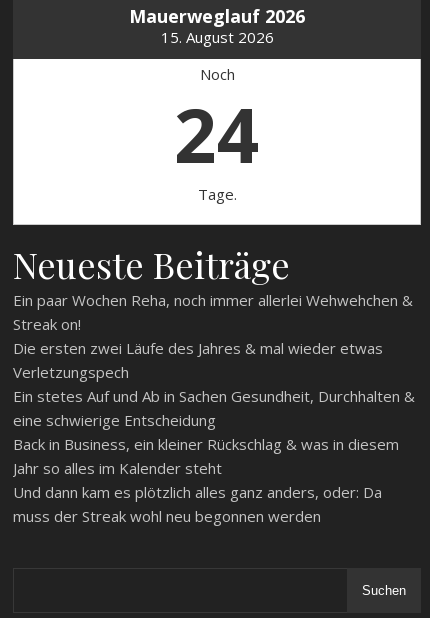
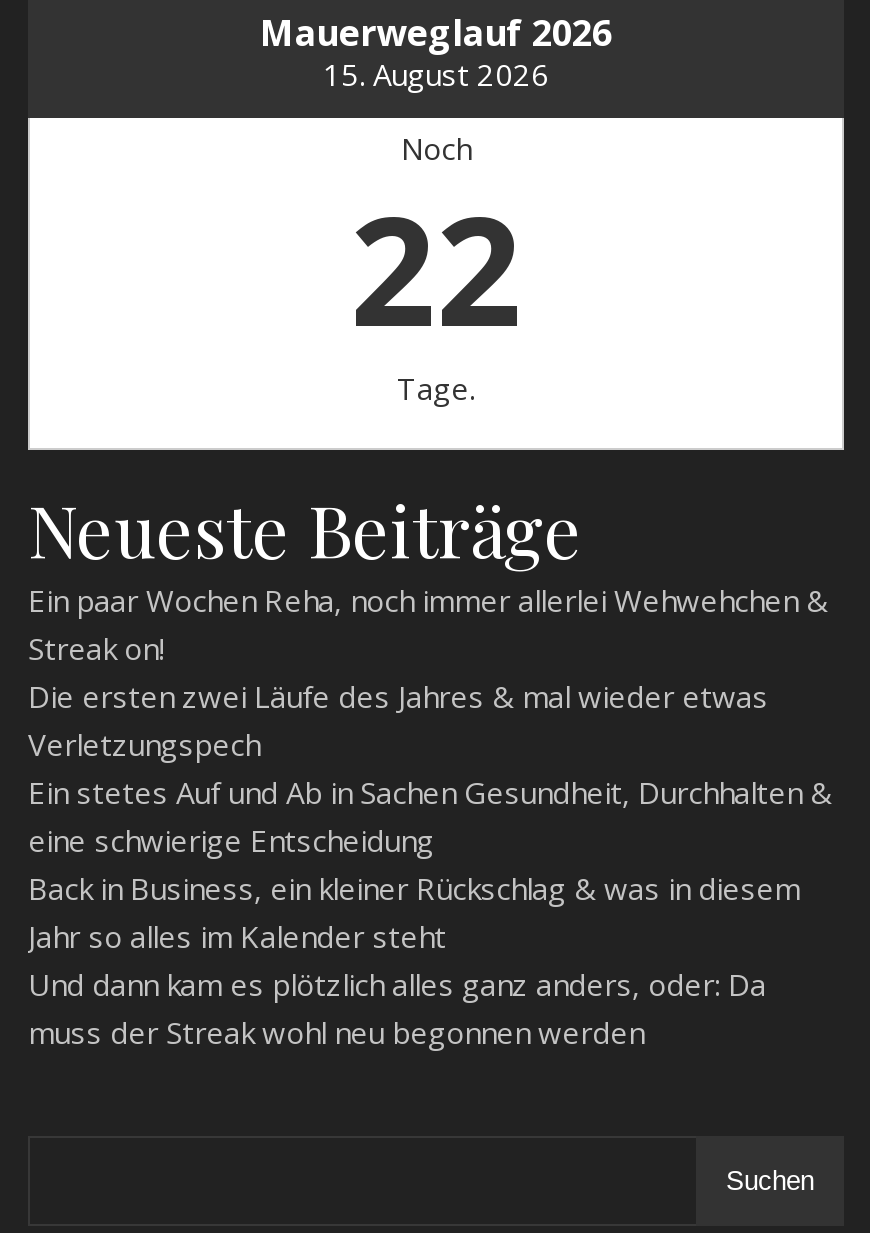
[174,83,260,185] 24 -> [350,165,522,369] 22

